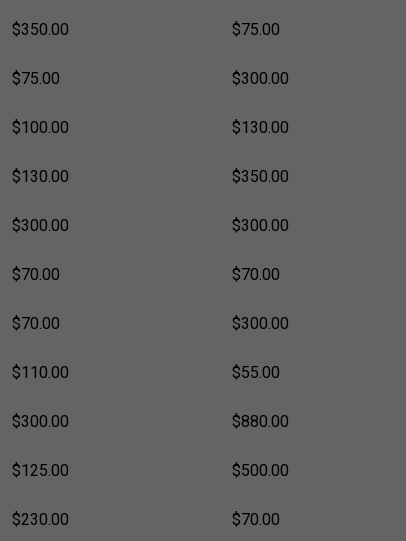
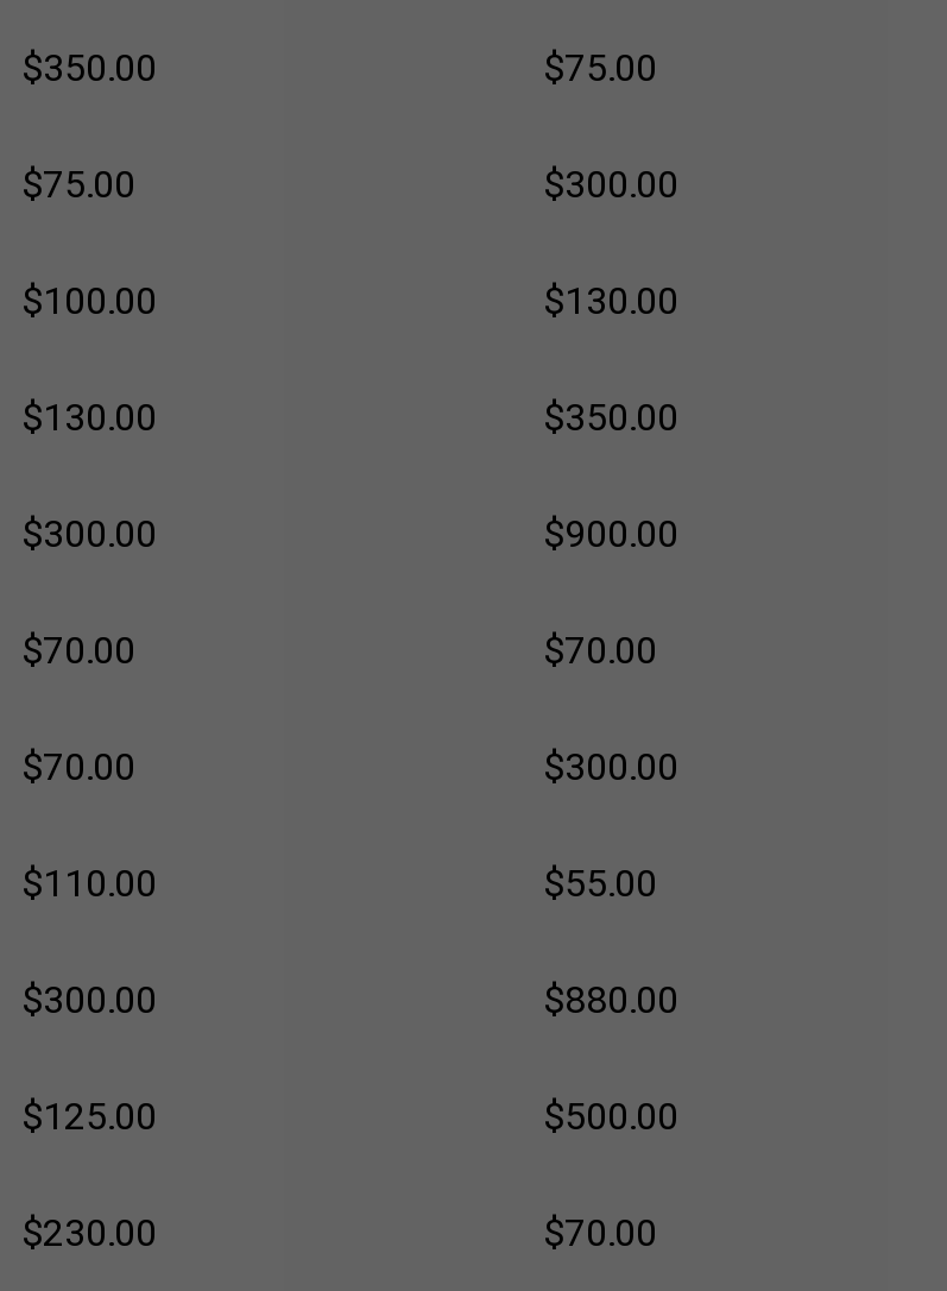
[231,216,288,235] $300.00 -> [543,512,678,557] $900.00

